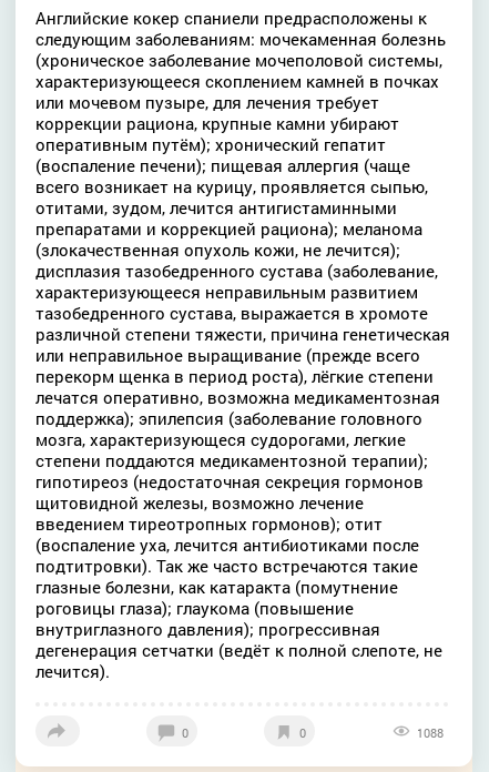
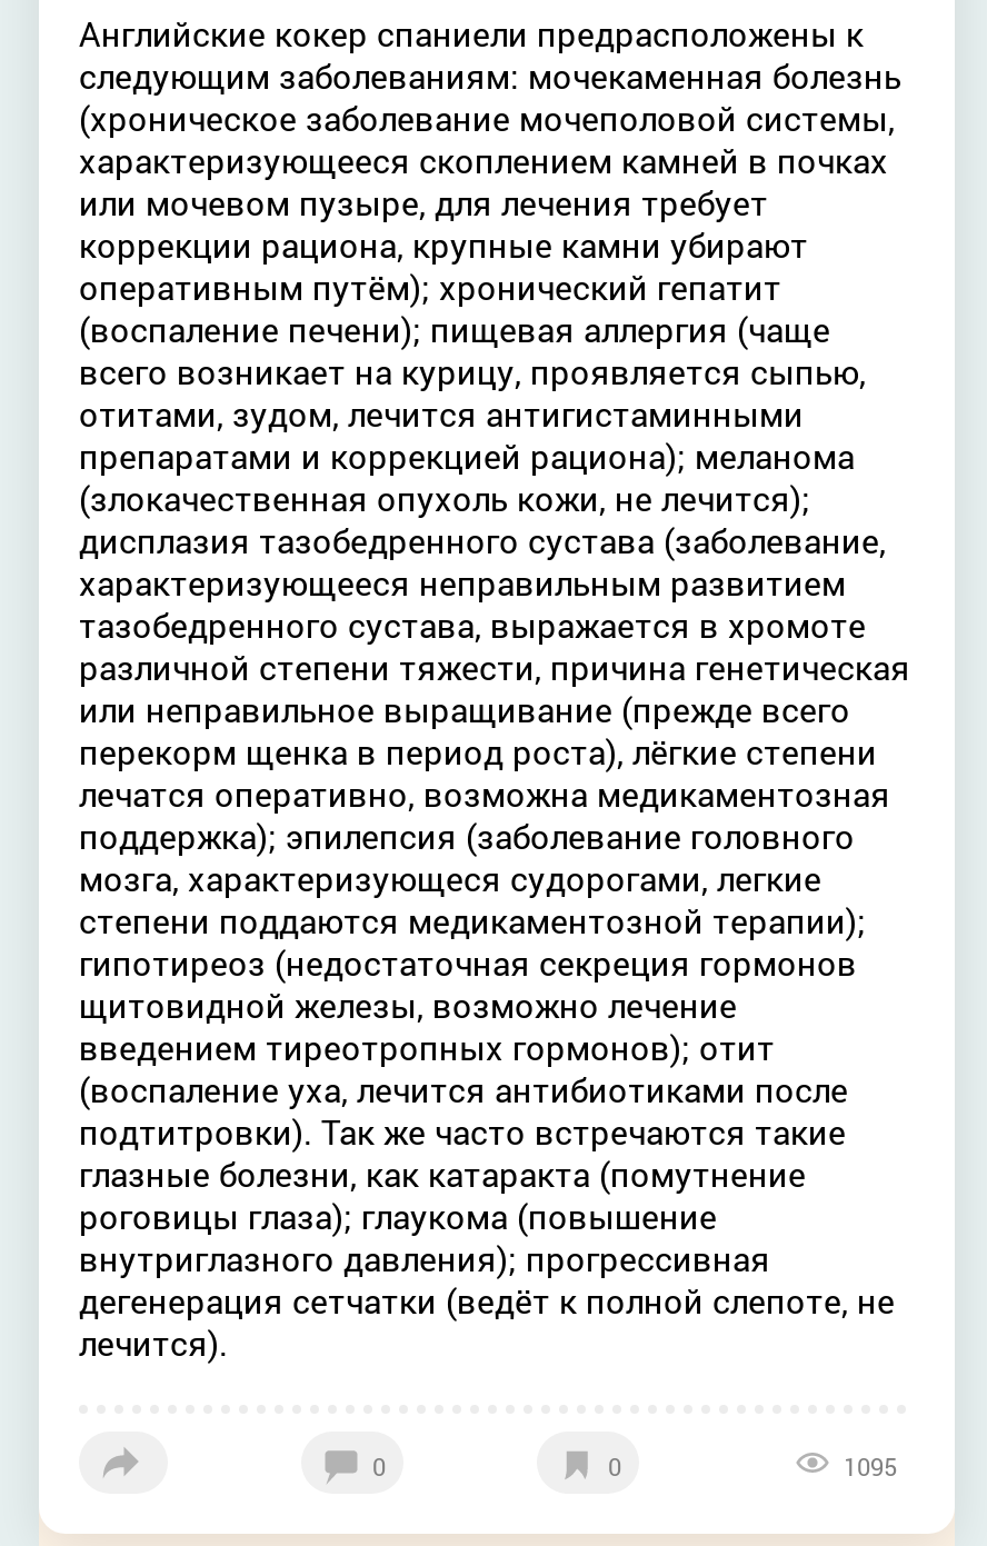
[417,724,444,741] 1088 -> [844,1449,897,1482] 1095

